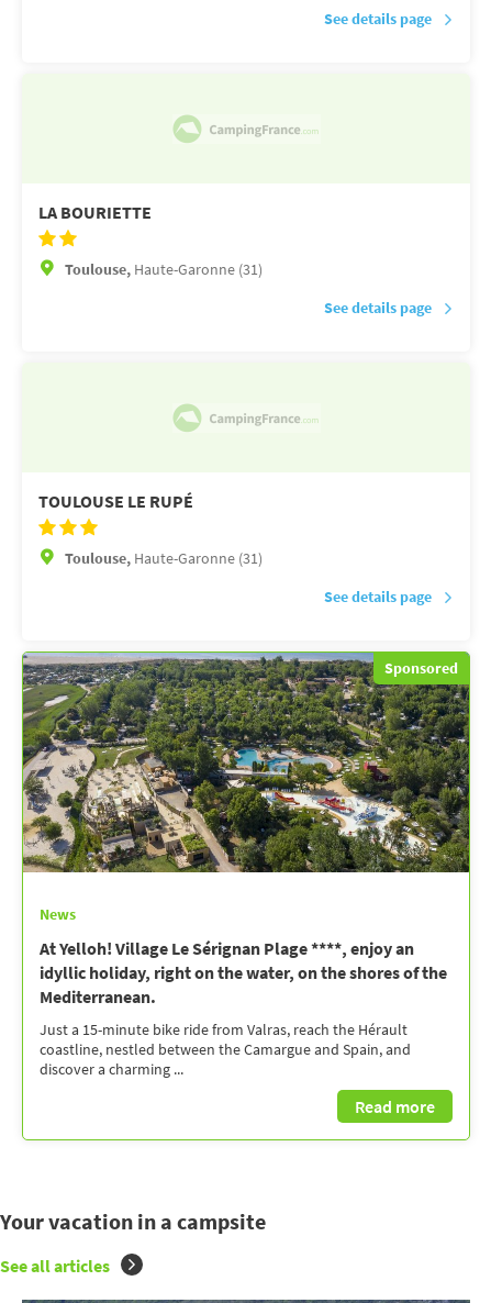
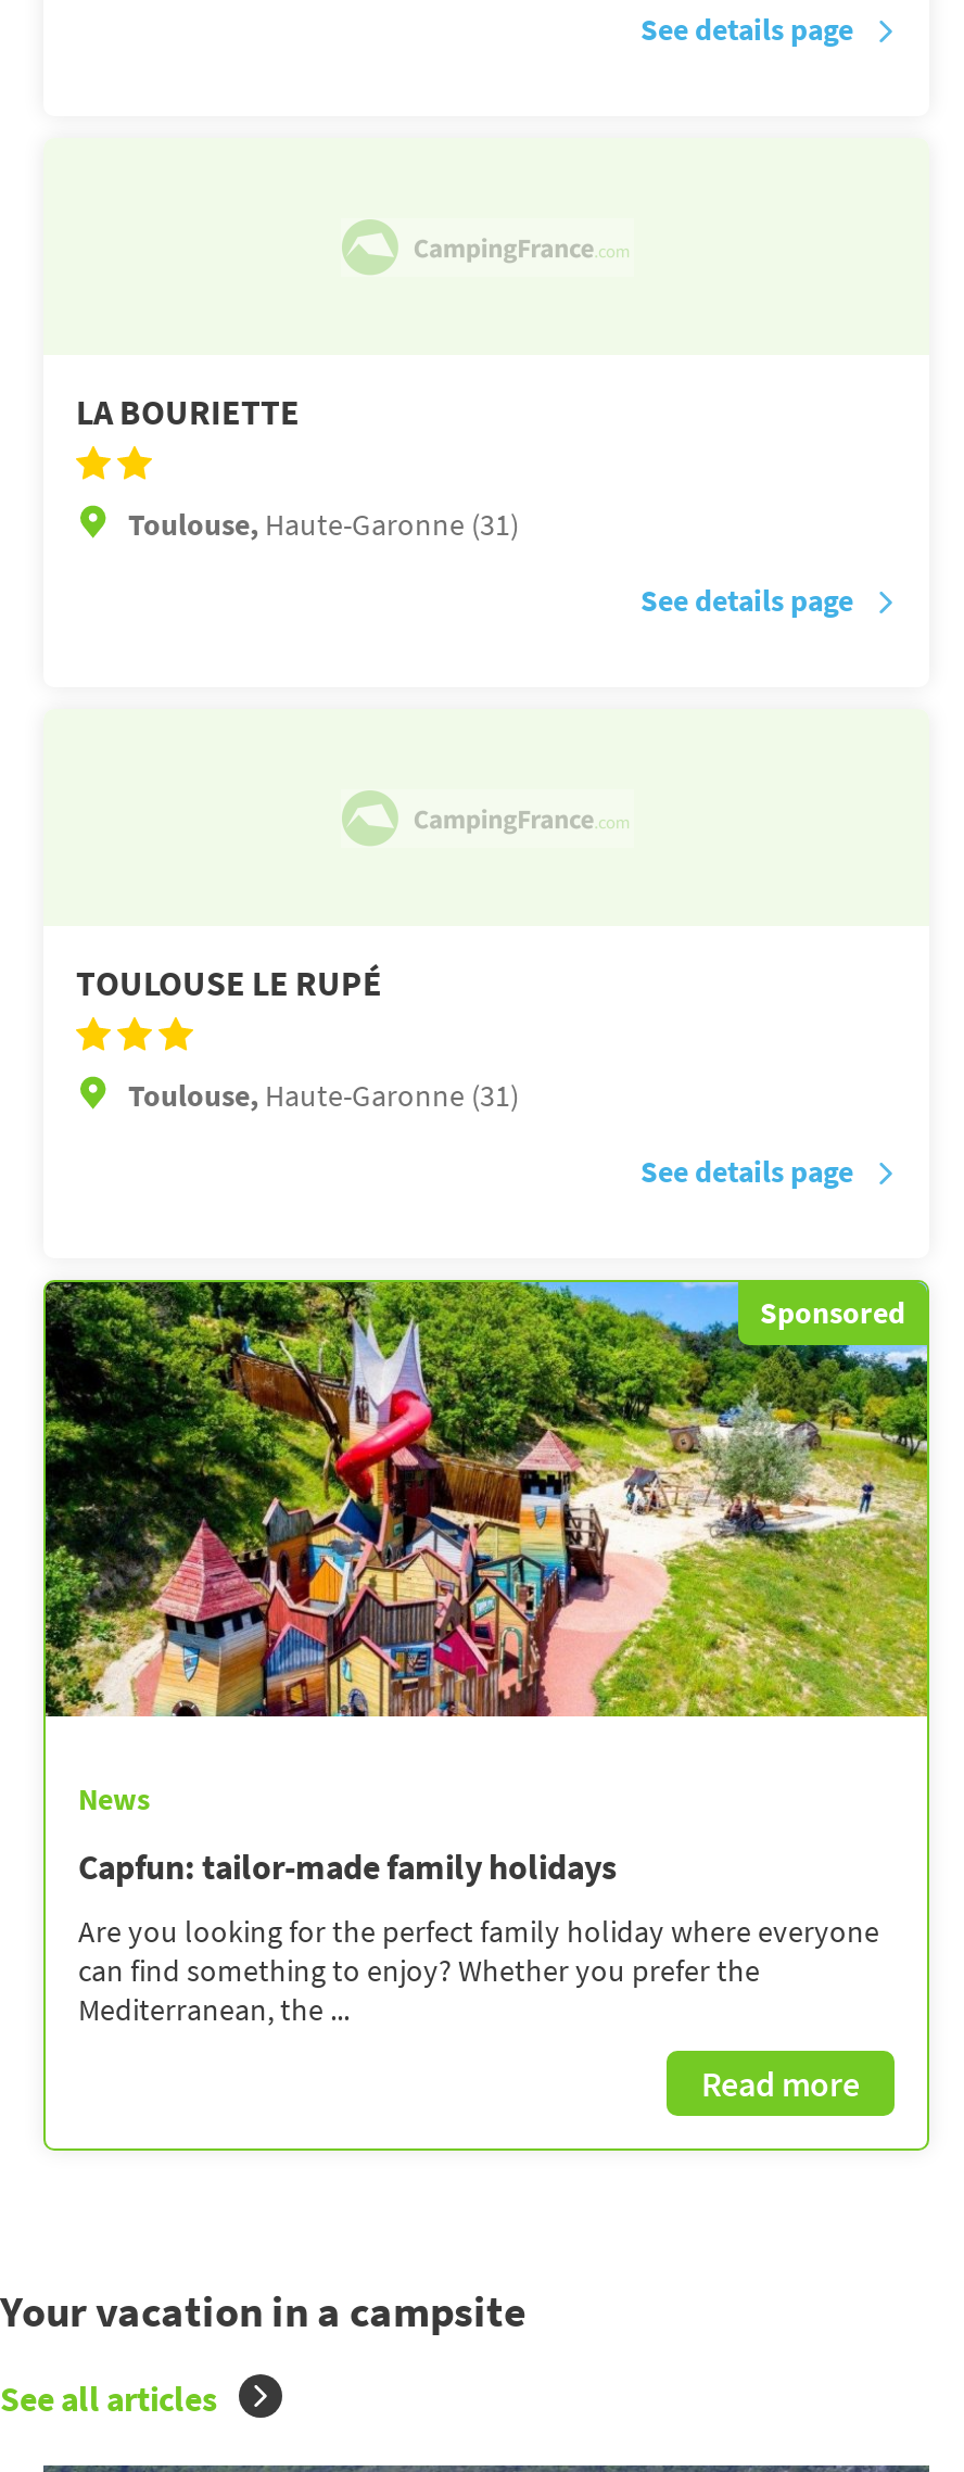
[22,651,470,873] [image] -> [43,1280,929,1719] [image]
[40,937,447,1008] At Yelloh! Village Le Sérignan Plage ****, enjoy an | idyllic holiday, right on the water, on the shores of the | Mediterranean. -> [78,1845,617,1888] Capfun: tailor-made family holidays
[40,1020,411,1079] Just a 15-minute bike ride from Valras, reach the Hérault | coastline, nestled between the Camargue and Spain, and | discover a charming ... -> [78,1912,879,2029] Are you looking for the perfect family holiday where everyone | can find something to enjoy? Whether you prefer the | Mediterranean, the ...

